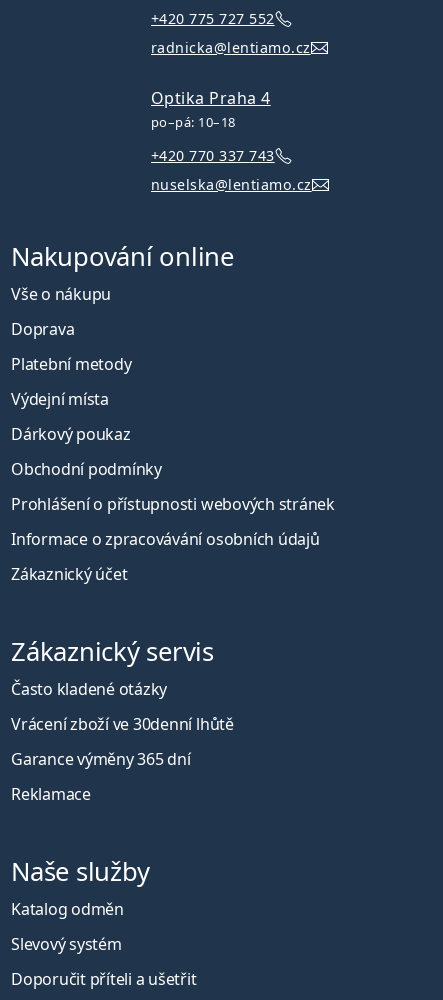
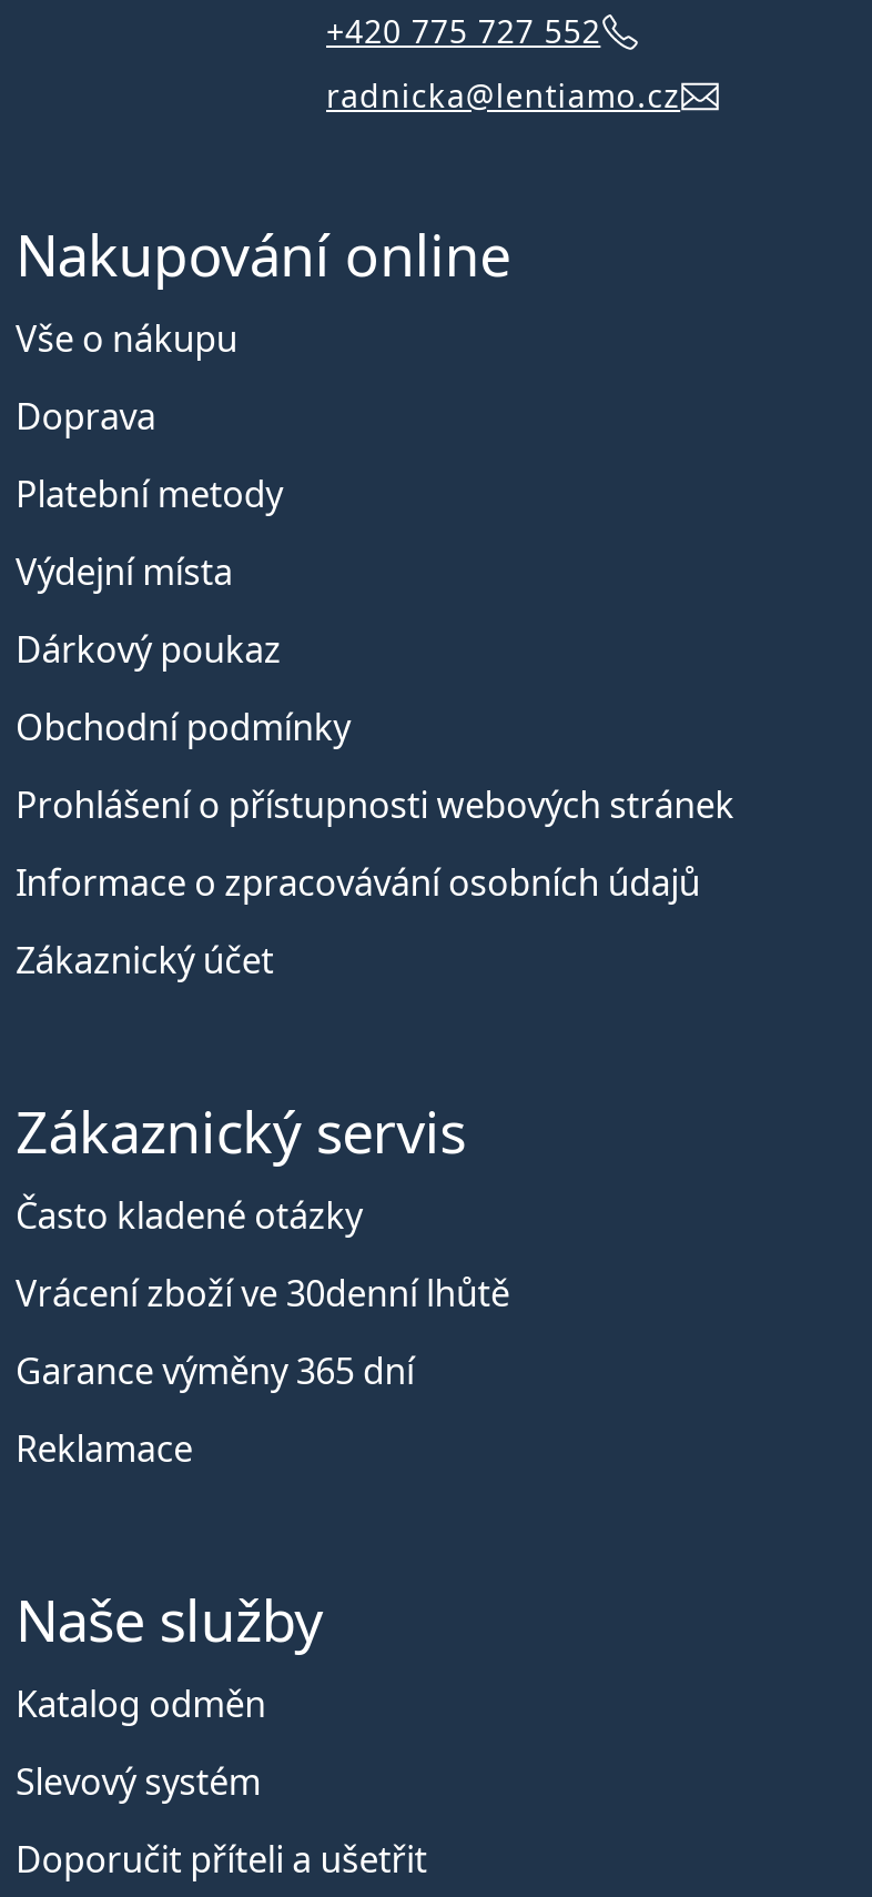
[151,87,312,194] Optika Praha 4 | po–pá: 10–18 | +420 770 337 743 | nuselska@lentiamo.cz -> none

